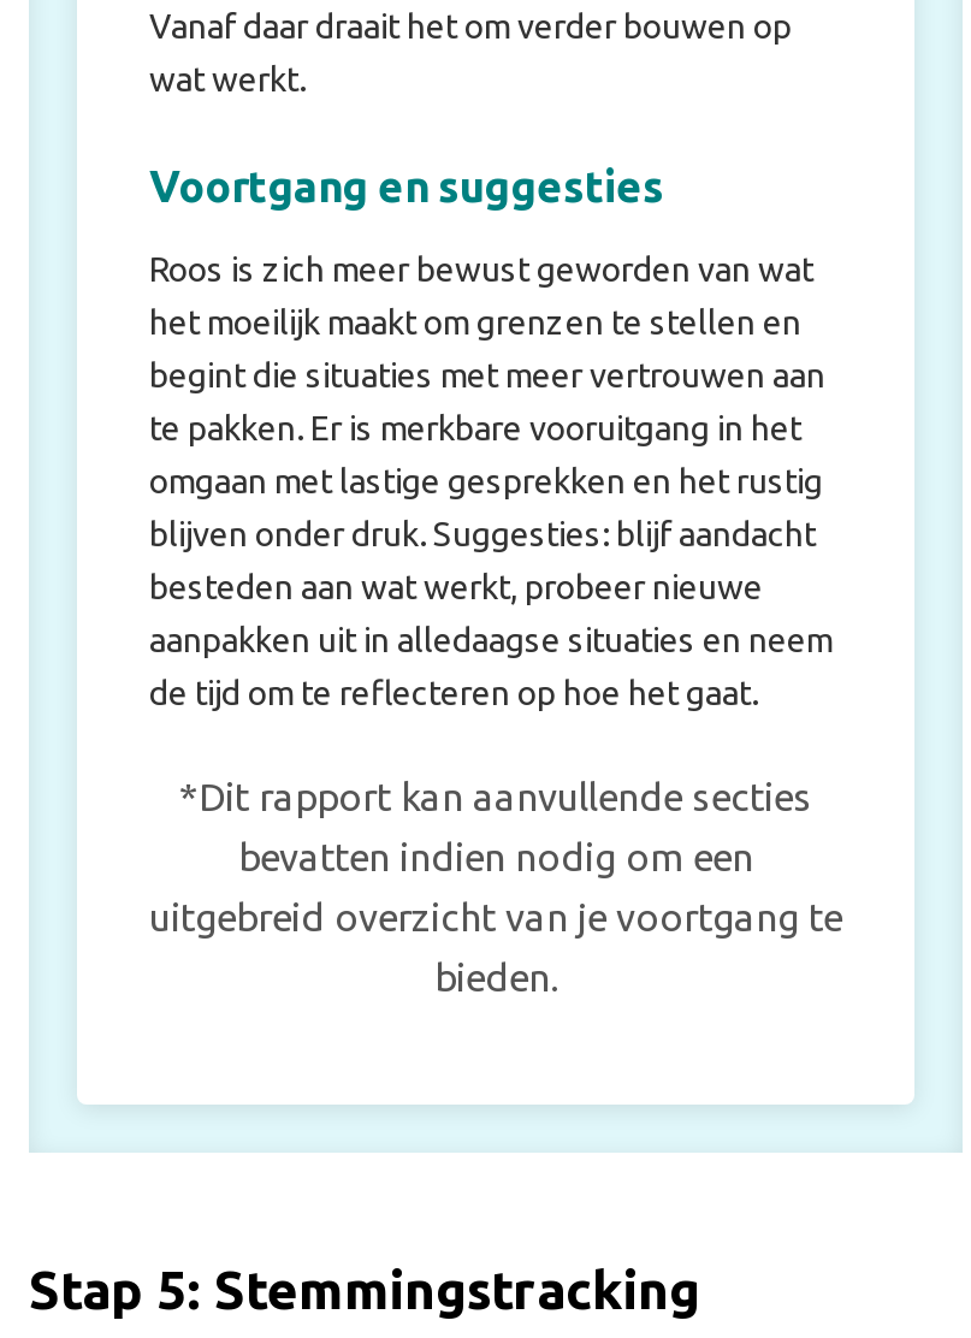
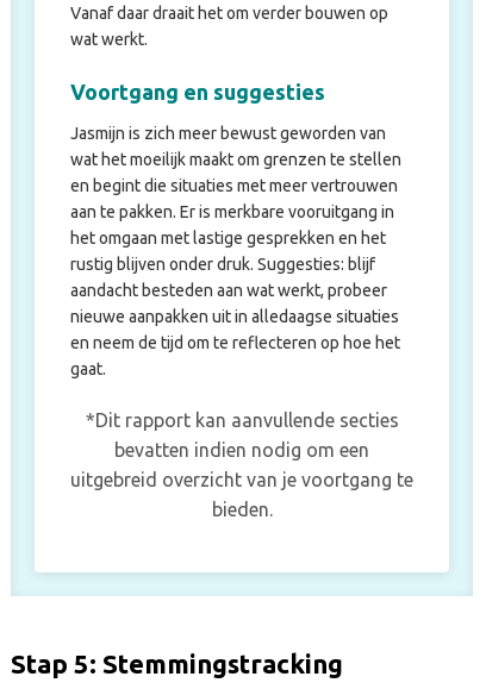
[149,250,833,712] Roos is zich meer bewust geworden van wat | het moeilijk maakt om grenzen te stellen en | begint die situaties met meer vertrouwen aan | te pakken. Er is merkbare vooruitgang in het | omgaan met lastige gesprekken en het rustig | blijven onder druk. Suggesties: blijf aandacht | besteden aan wat werkt, probeer nieuwe | aanpakken uit in alledaagse situaties en neem | de tijd om te reflecteren op hoe het gaat. -> [70,124,401,378] Jasmijn is zich meer bewust geworden van | wat het moeilijk maakt om grenzen te stellen | en begint die situaties met meer vertrouwen | aan te pakken. Er is merkbare vooruitgang in | het omgaan met lastige gesprekken en het | rustig blijven onder druk. Suggesties: blijf | aandacht besteden aan wat werkt, probeer | nieuwe aanpakken uit in alledaagse situaties | en neem de tijd om te reflecteren op hoe het | gaat.

